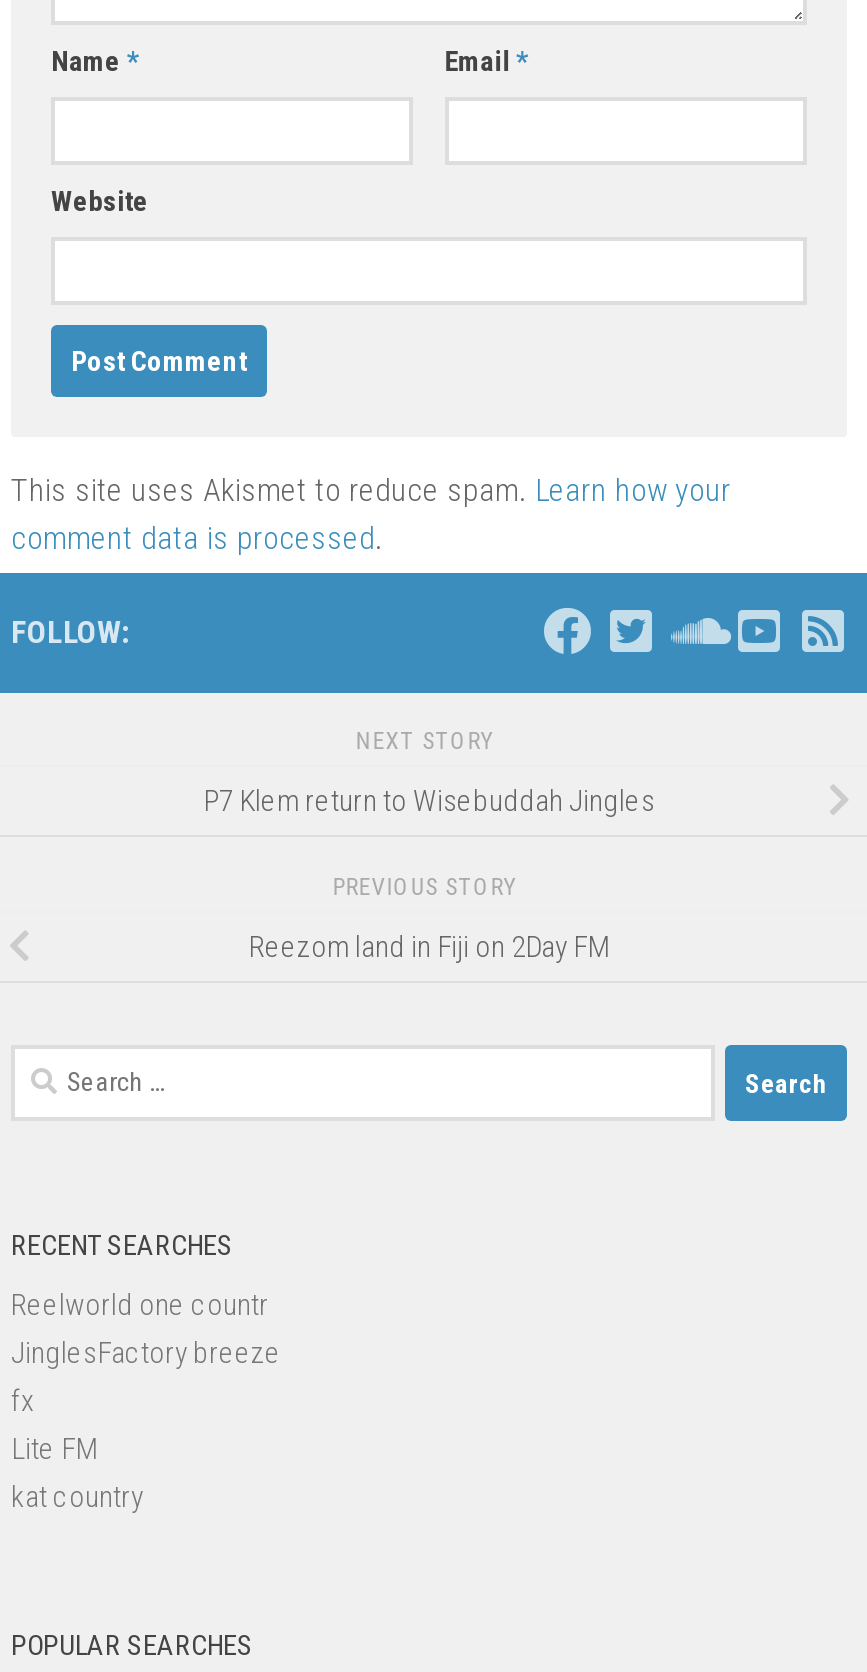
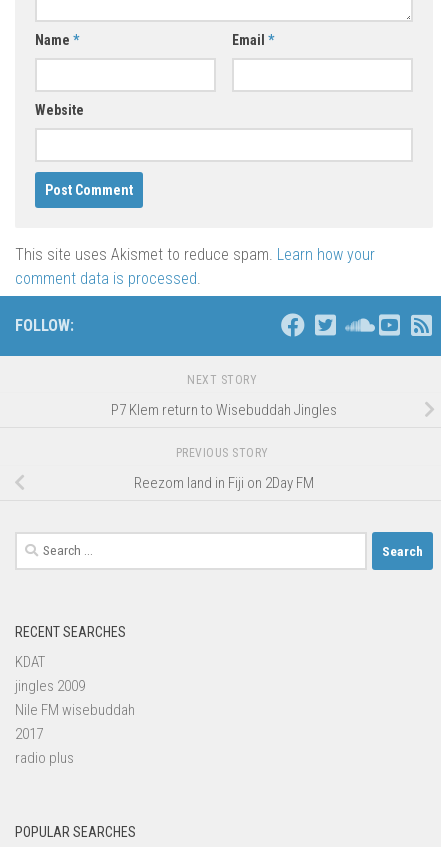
[11,1287,281,1515] Reelworld one countr | JinglesFactory breeze | fx | Lite FM | kat country -> [15,653,135,767] KDAT | jingles 2009 | Nile FM wisebuddah | 2017 | radio plus

